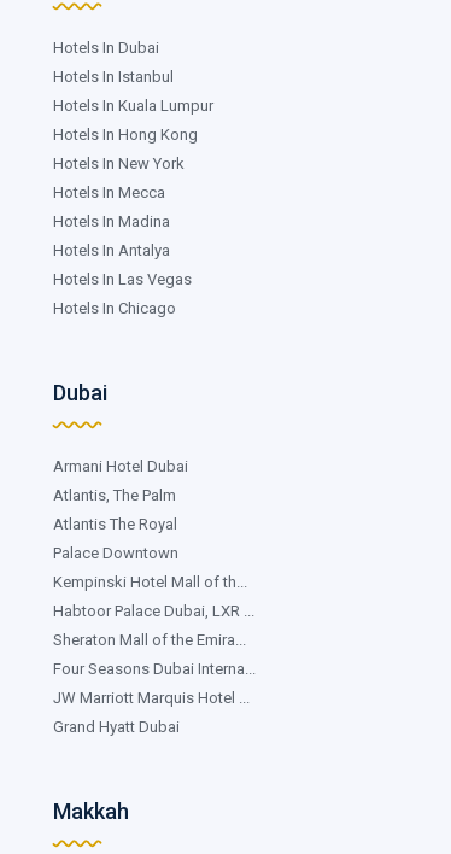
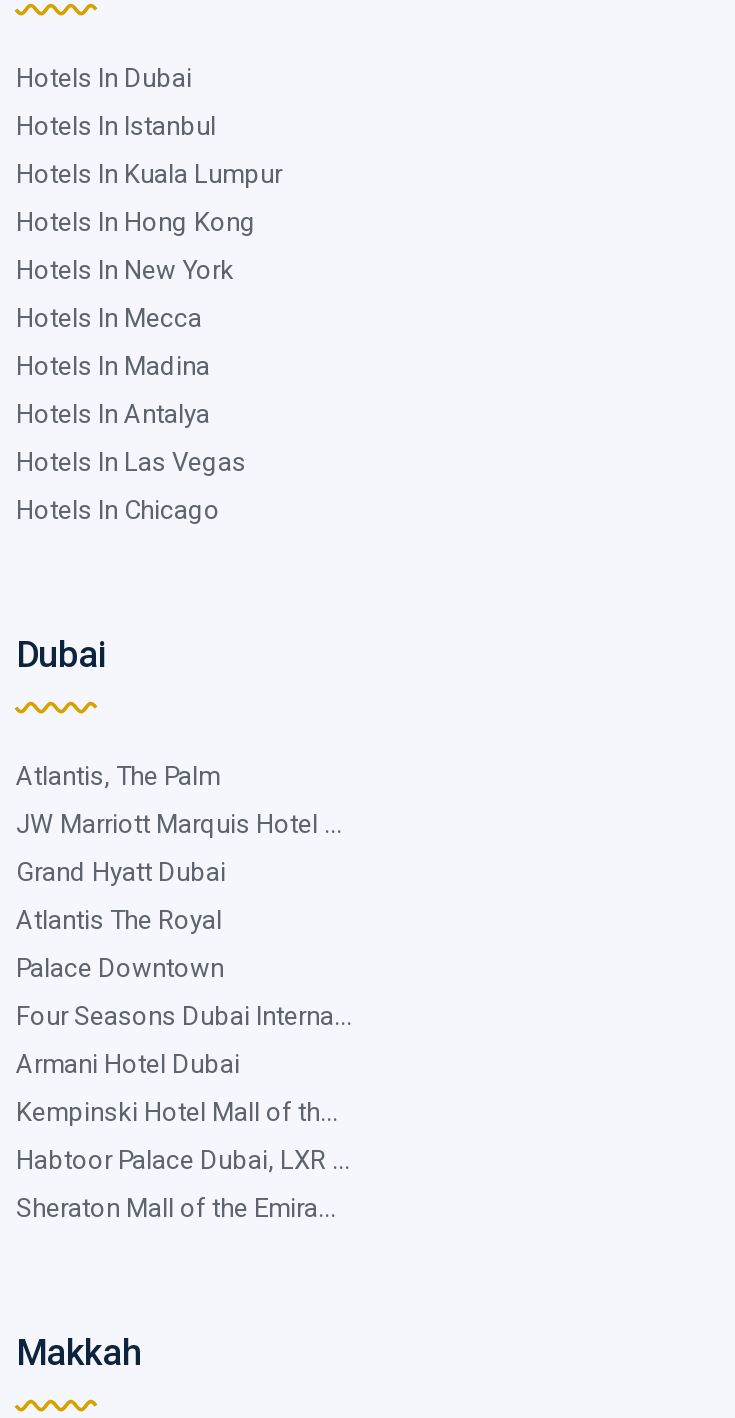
moved [53,458,188,476] -> [16,1048,240,1078]: Armani Hotel Dubai
moved [53,487,176,505] -> [16,760,220,790]: Atlantis, The Palm
moved [53,516,178,563] -> [16,904,224,982]: Atlantis The Royal | Palace Downtown
moved [53,574,254,650] -> [16,1096,350,1222]: Kempinski Hotel Mall of th... | Habtoor Palace Dubai, LXR ... | Sheraton Mall of the Emira...
moved [53,660,256,678] -> [16,1000,352,1030]: Four Seasons Dubai Interna...
moved [53,689,250,736] -> [16,808,342,886]: JW Marriott Marquis Hotel ... | Grand Hyatt Dubai

